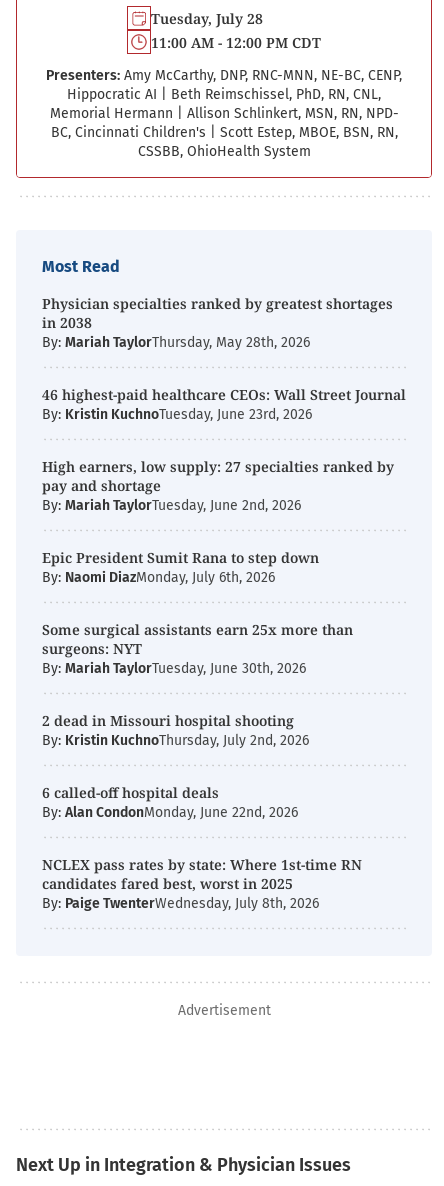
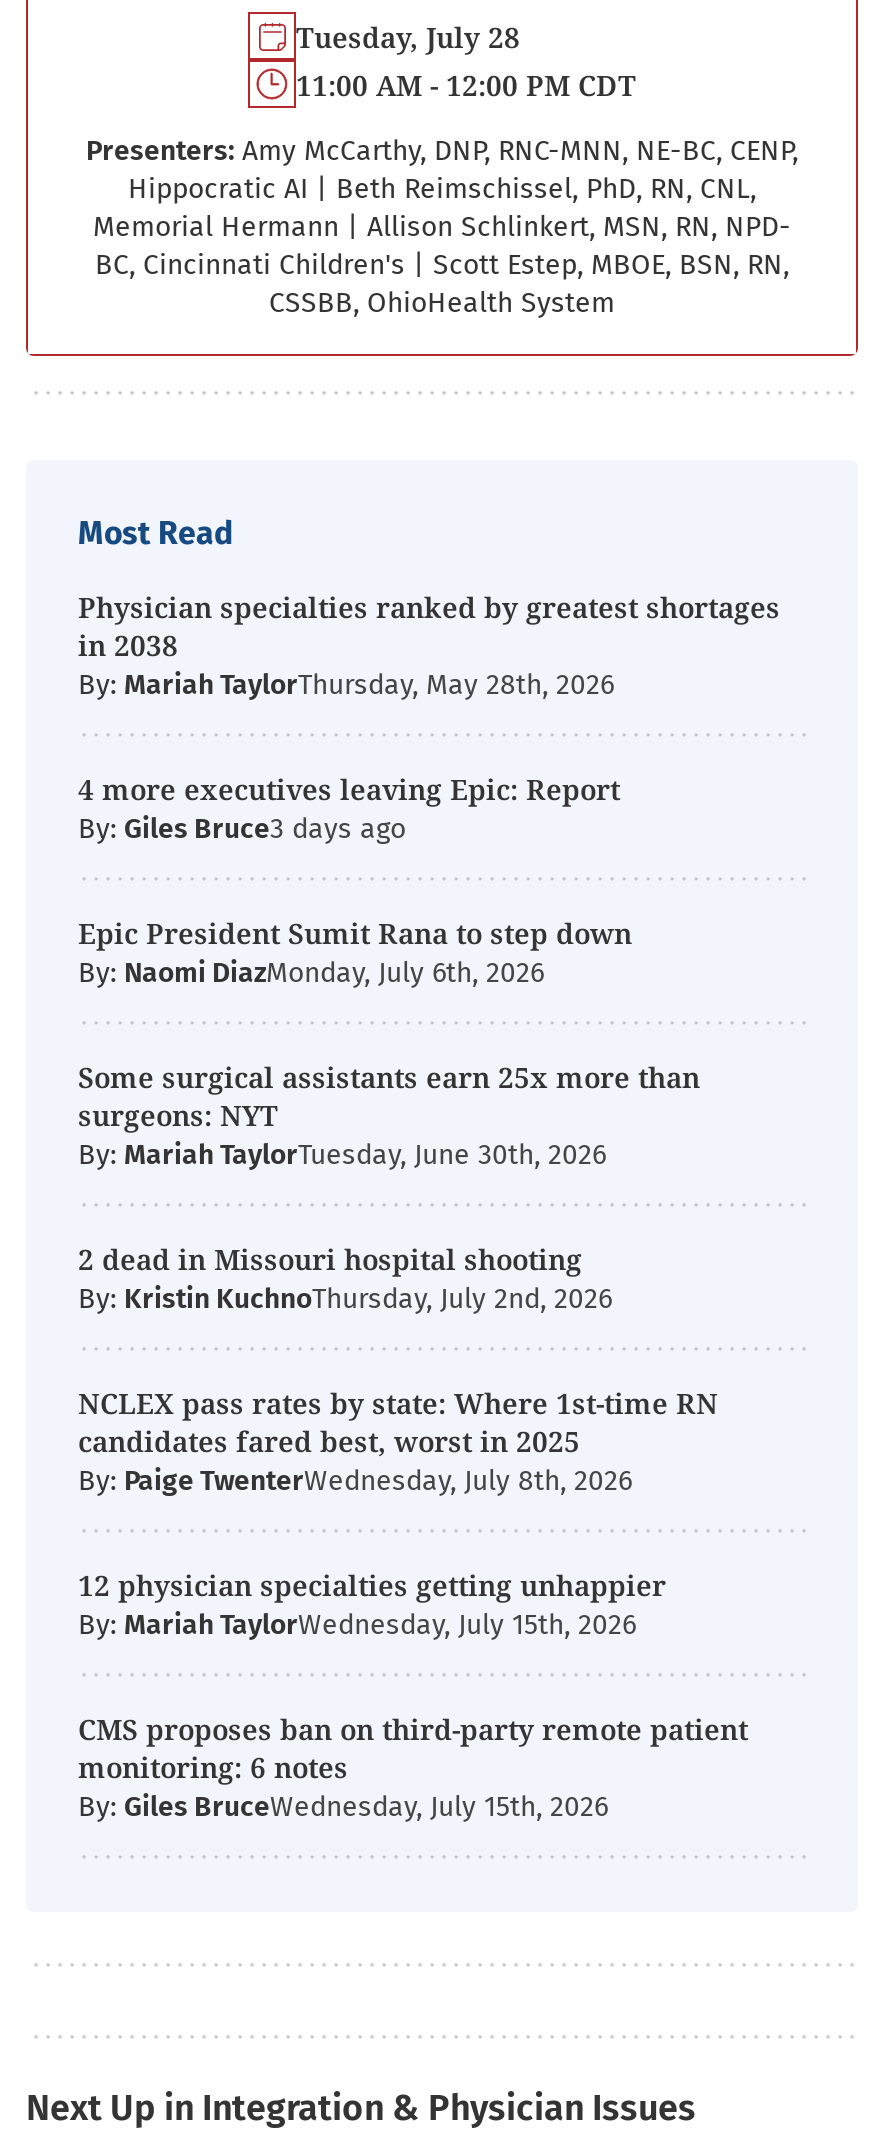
[42,385,406,514] 46 highest-paid healthcare CEOs: Wall Street Journal | By: Kristin KuchnoTuesday, June 23rd, 2026 | High earners, low supply: 27 specialties ranked by | pay and shortage | By: Mariah TaylorTuesday, June 2nd, 2026 -> [78,770,620,846] 4 more executives leaving Epic: Report | By: Giles Bruce
[42,783,298,821] 6 called-off hospital deals | By: Alan CondonMonday, June 22nd, 2026 -> none
moved [42,855,362,912] -> [78,1384,718,1498]: NCLEX pass rates by state: Where 1st-time RN | candidates fared best, worst in 2025 | By: Paige TwenterWednesday, July 8th, 2026
[177,1002,270,1019] Advertisement -> [78,1566,748,1824] 12 physician specialties getting unhappier | By: Mariah TaylorWednesday, July 15th, 2026 | CMS proposes ban on third-party remote patient | monitoring: 6 notes | By: Giles BruceWednesday, July 15th, 2026

